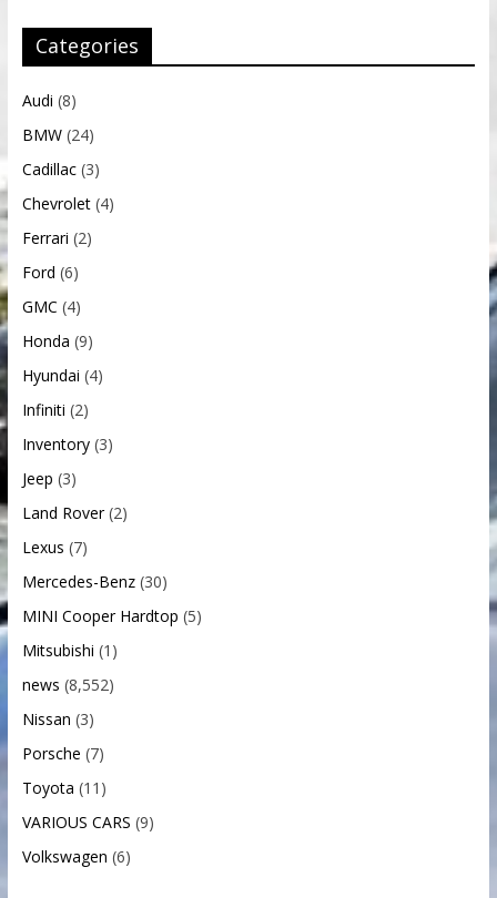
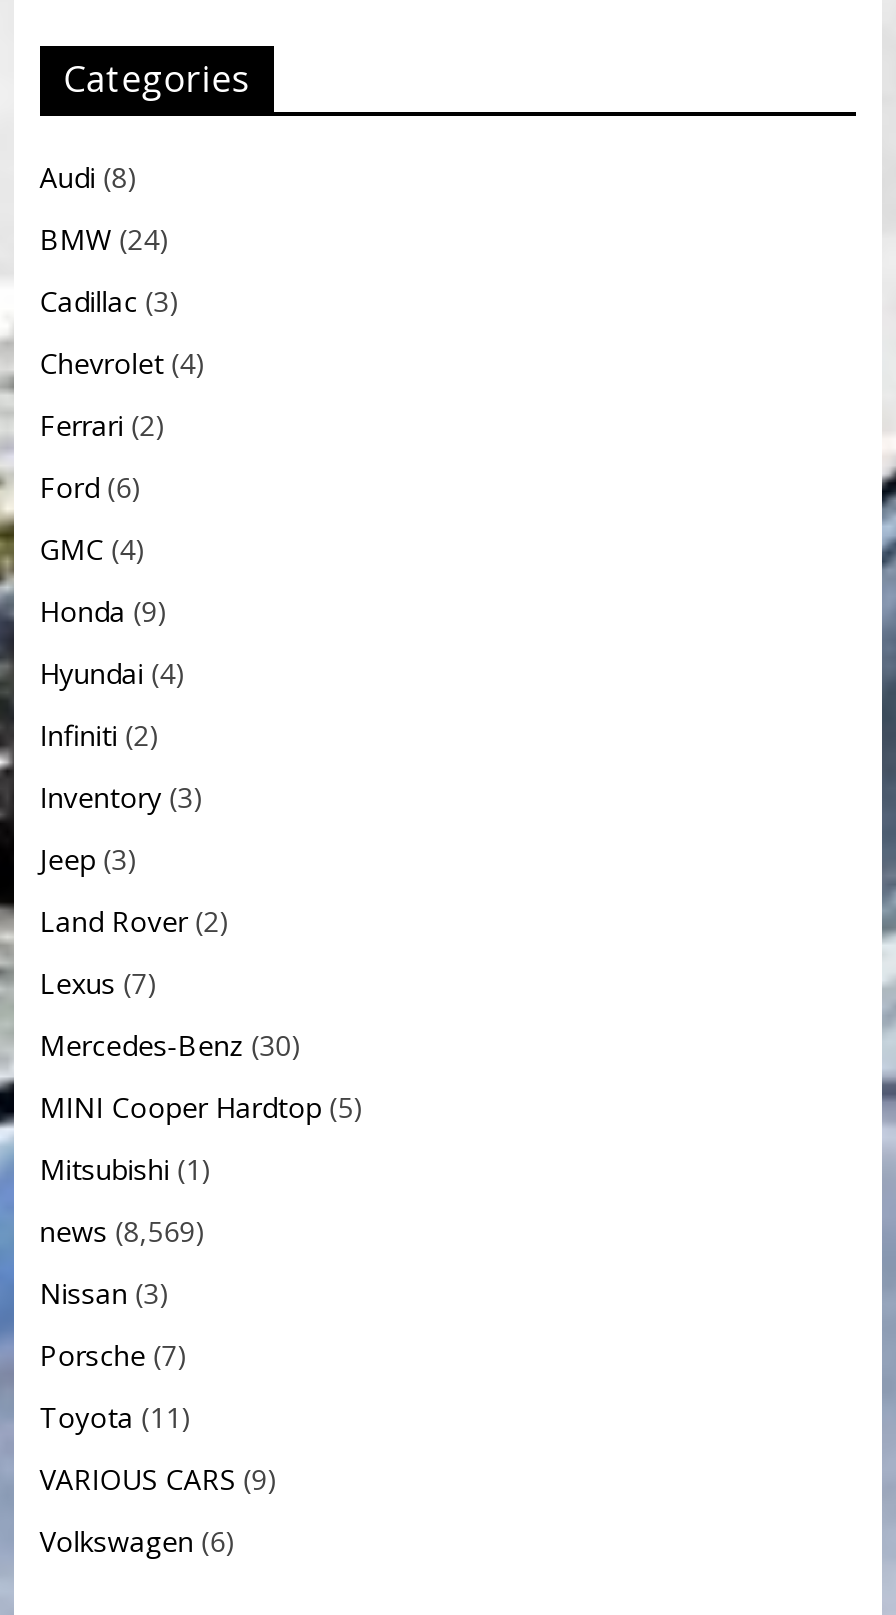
[22,674,114,695] news (8,552) -> [40,1212,206,1250] news (8,569)

